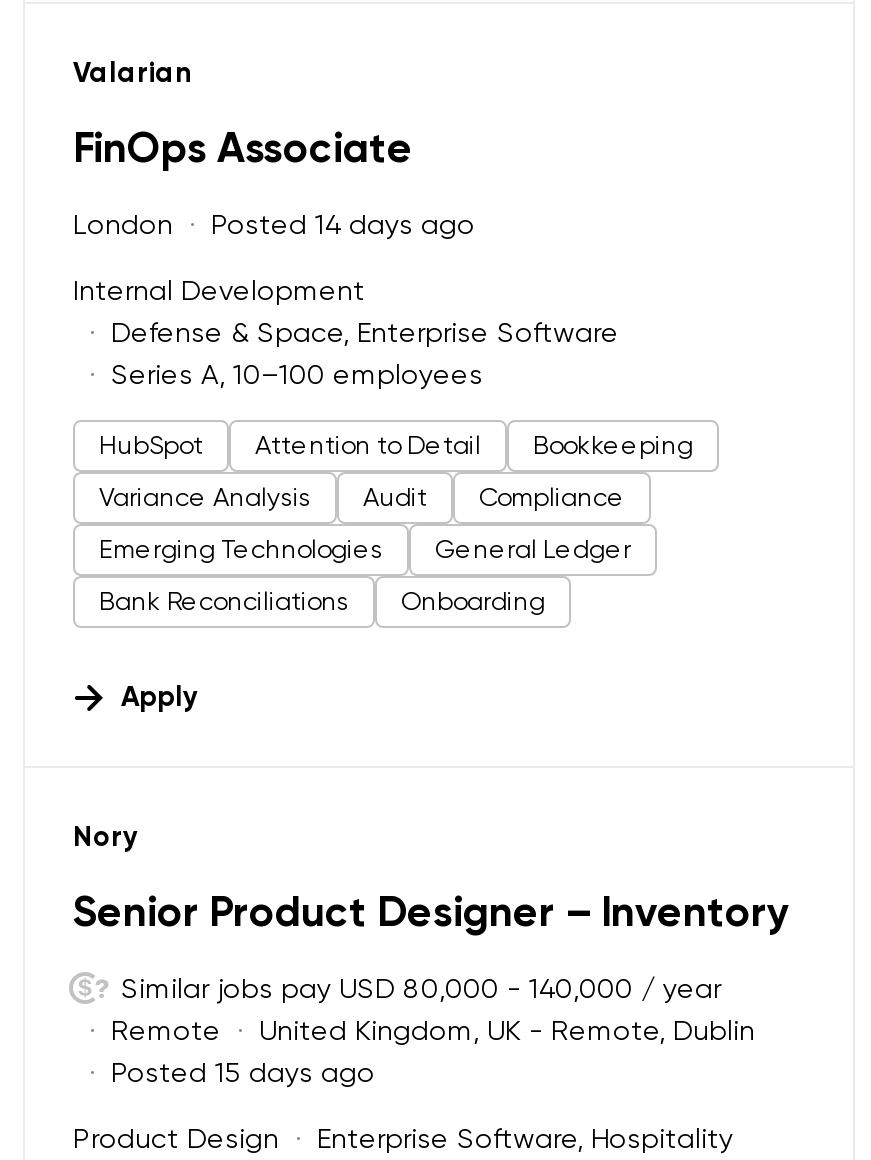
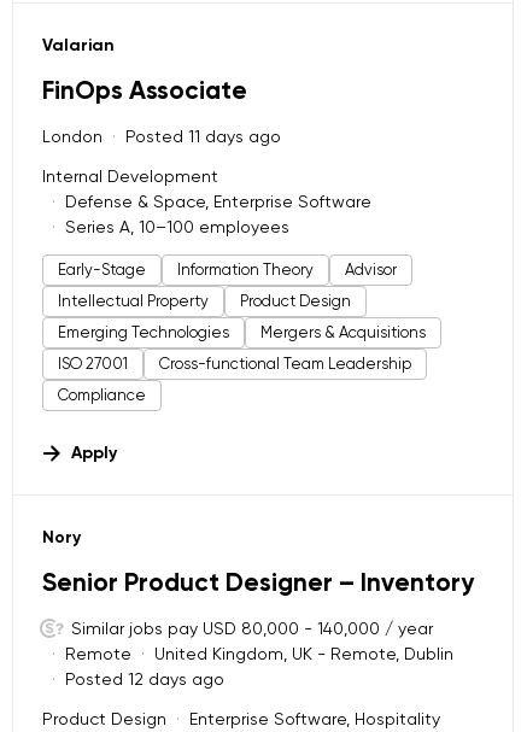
[211,208,475,240] Posted 14 days ago -> [125,127,281,146] Posted 11 days ago
[99,430,693,460] HubSpot | Attention to Detail | Bookkeeping -> [58,261,397,279] Early-Stage | Information Theory | Advisor
[99,482,625,512] Variance Analysis | Audit | Compliance -> [58,292,351,310] Intellectual Property | Product Design
[99,534,631,616] General Ledger | Bank Reconciliations | Onboarding -> [58,323,426,404] Mergers & Acquisitions | ISO 27001 | Cross-functional Team Leadership | Compliance
[111,1056,375,1088] Posted 15 days ago -> [65,670,224,689] Posted 12 days ago

